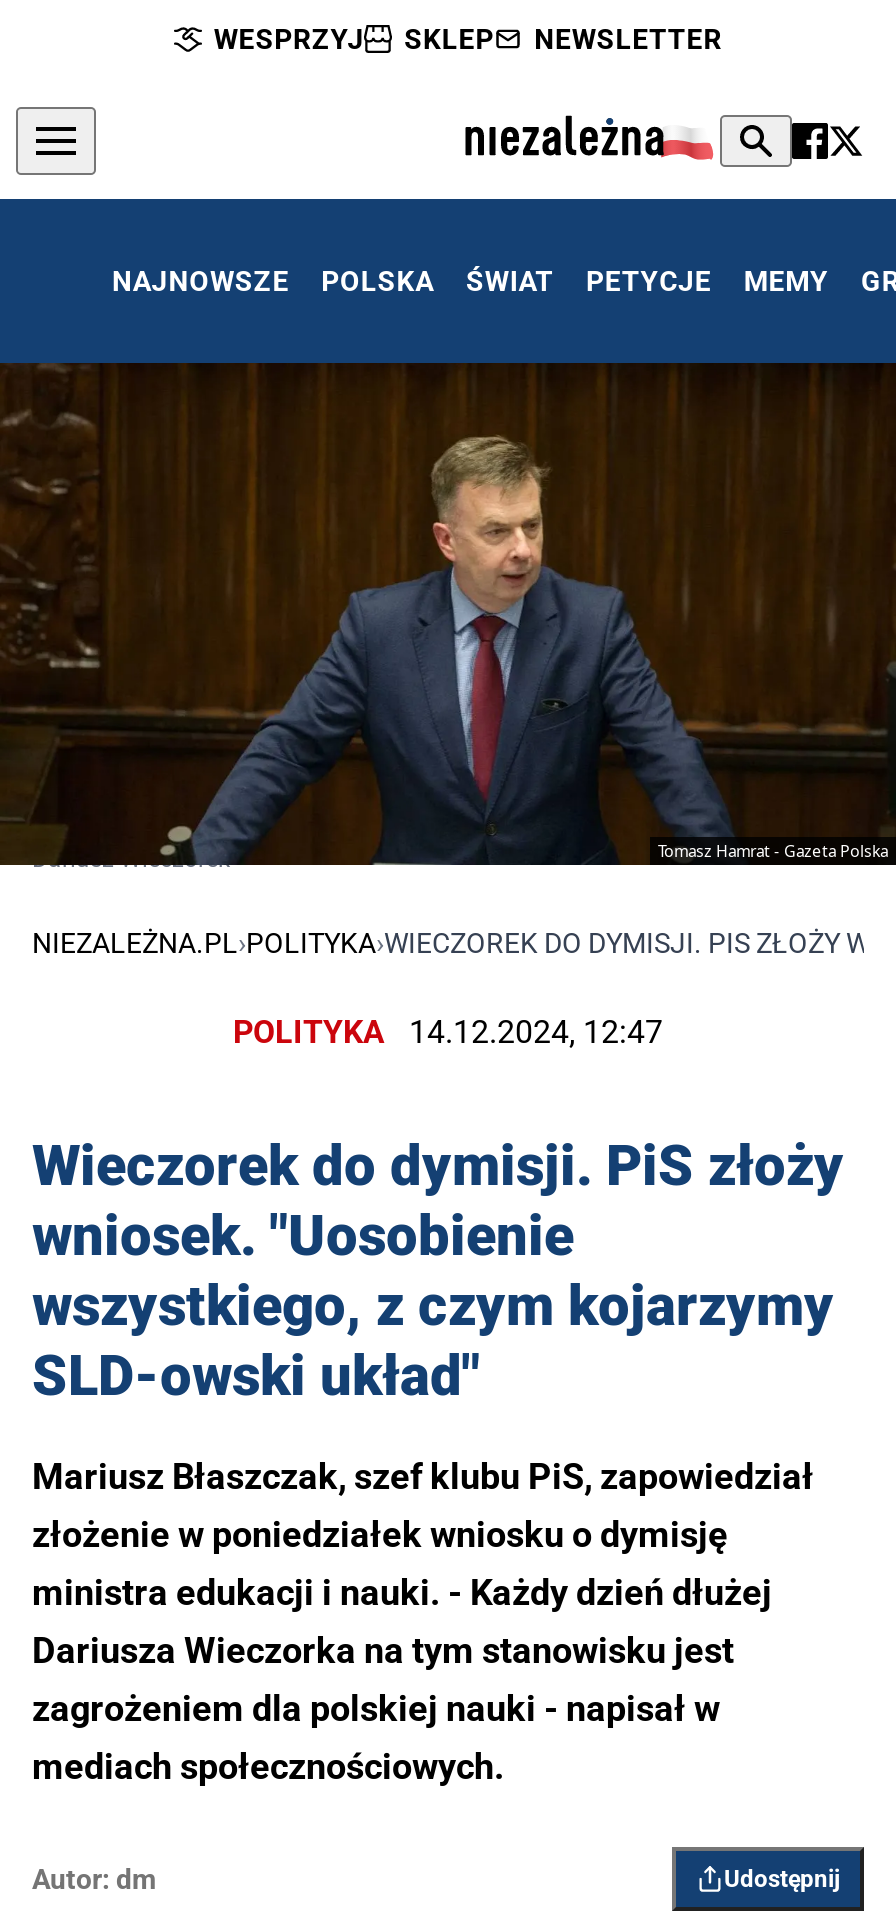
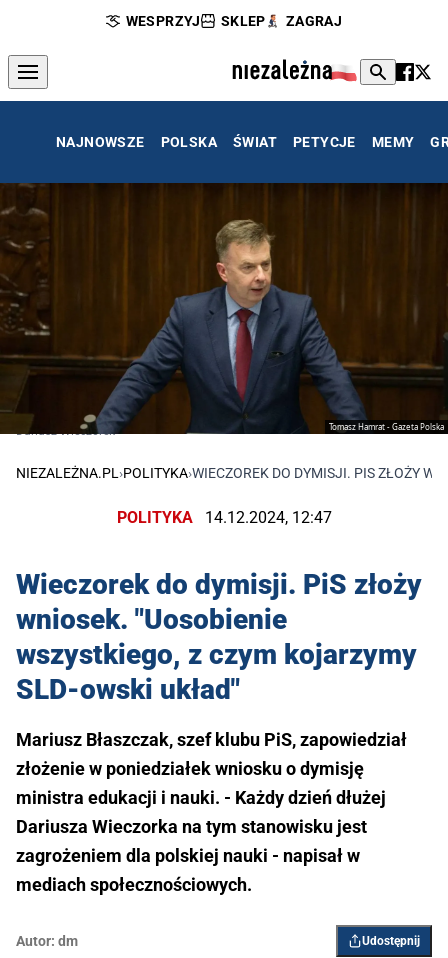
[534,23,722,55] NEWSLETTER -> [286,13,342,29] ZAGRAJ

